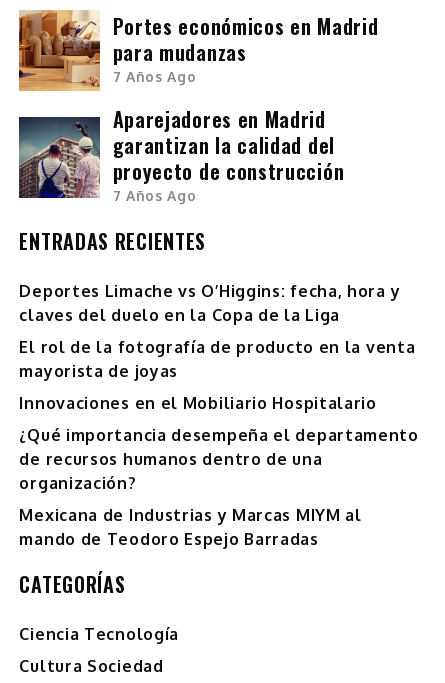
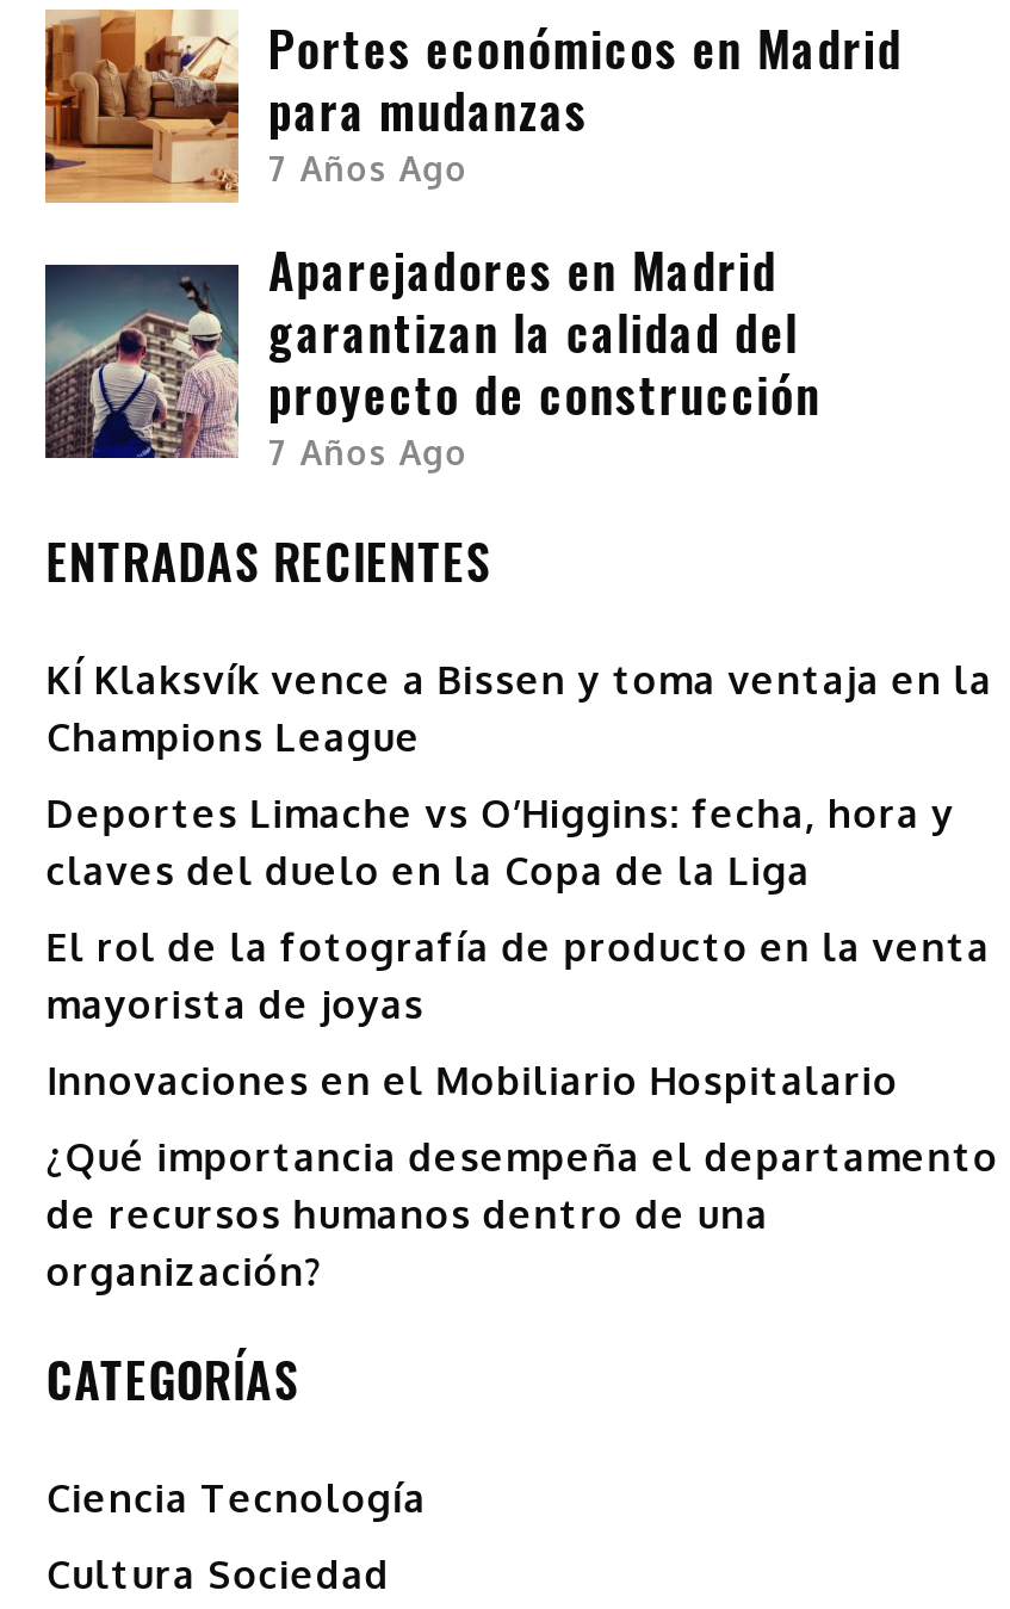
none -> [46,656,993,761] KÍ Klaksvík vence a Bissen y toma ventaja en la | Champions League
moved [19,281,419,493] -> [46,790,999,1295]: Deportes Limache vs O’Higgins: fecha, hora y | claves del duelo en la Copa de la Liga | El rol de la fotografía de producto en la venta | mayorista de joyas | Innovaciones en el Mobiliario Hospitalario | ¿Qué importancia desempeña el departamento | de recursos humanos dentro de una | organización?
[19,505,362,549] Mexicana de Industrias y Marcas MIYM al | mando de Teodoro Espejo Barradas -> none

